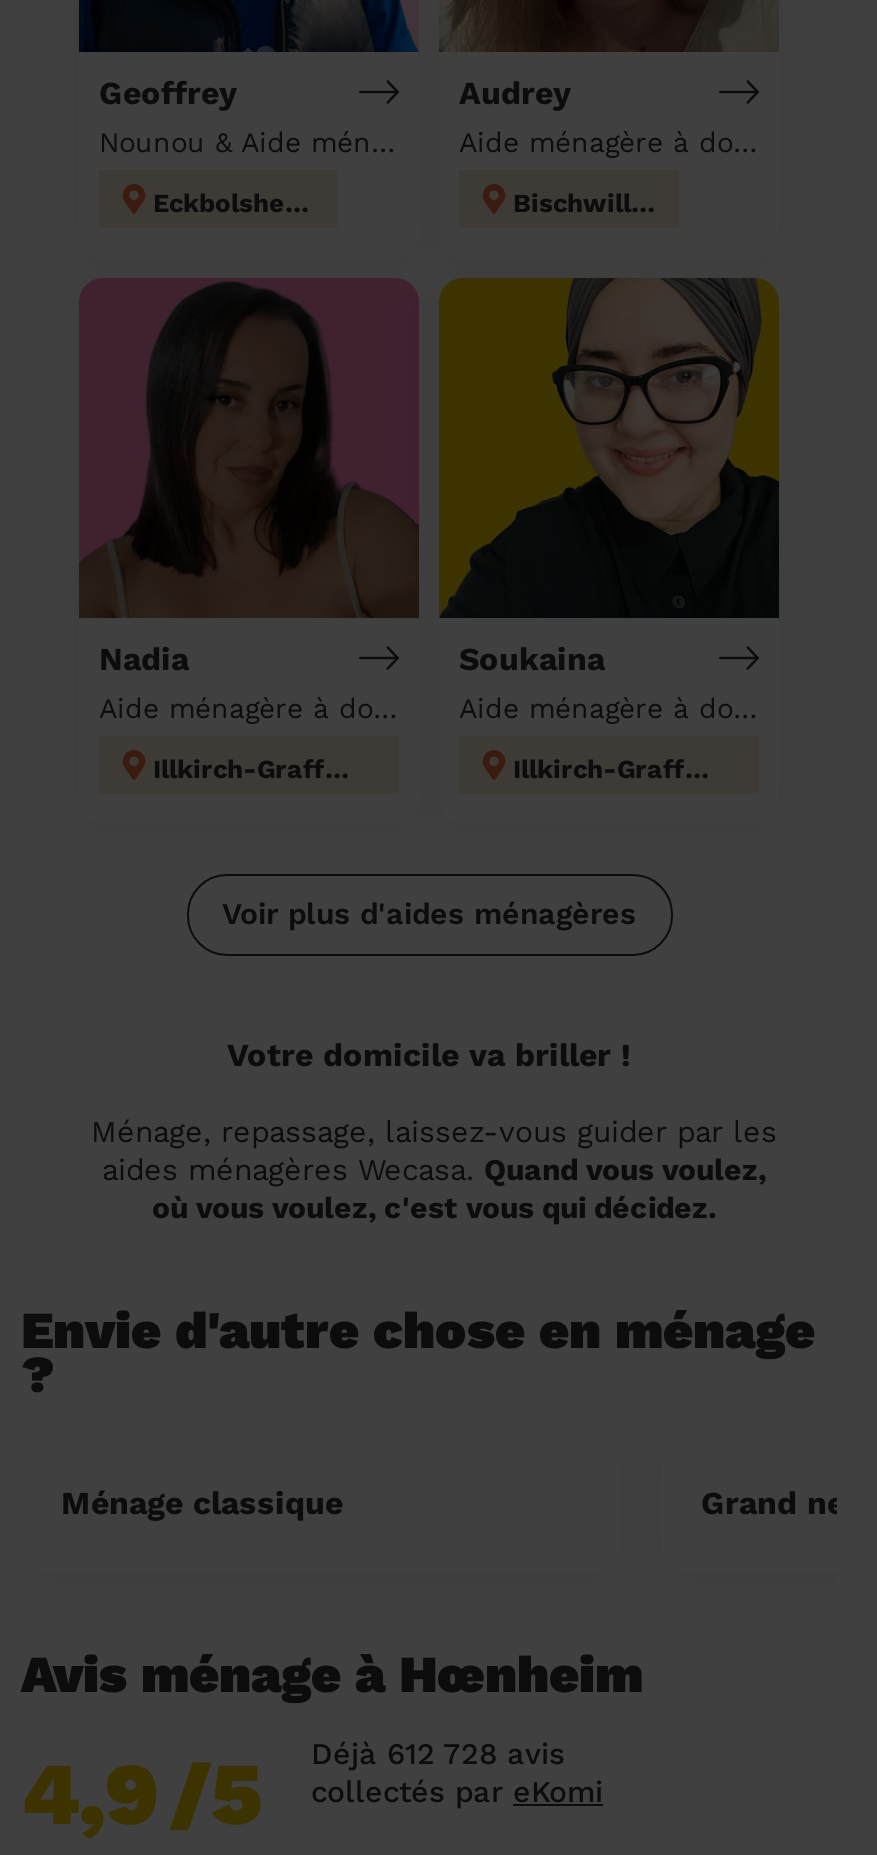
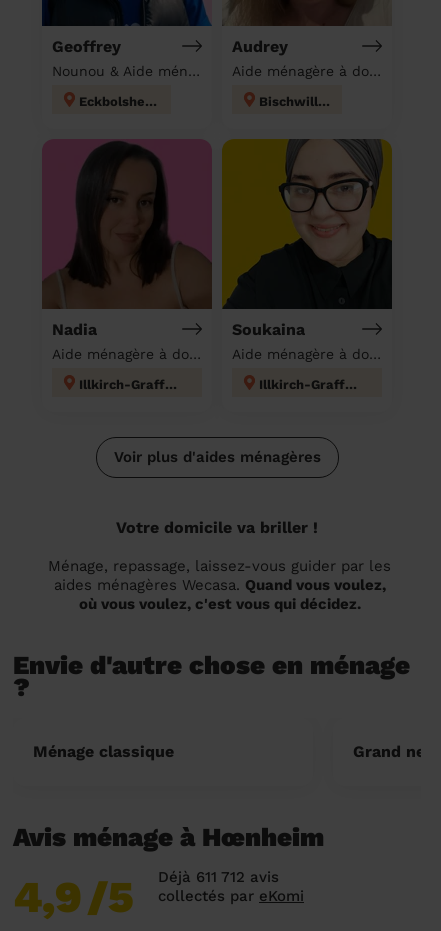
[311,1735,565,1771] Déjà 612 728 avis -> [158,868,279,886] Déjà 611 712 avis

